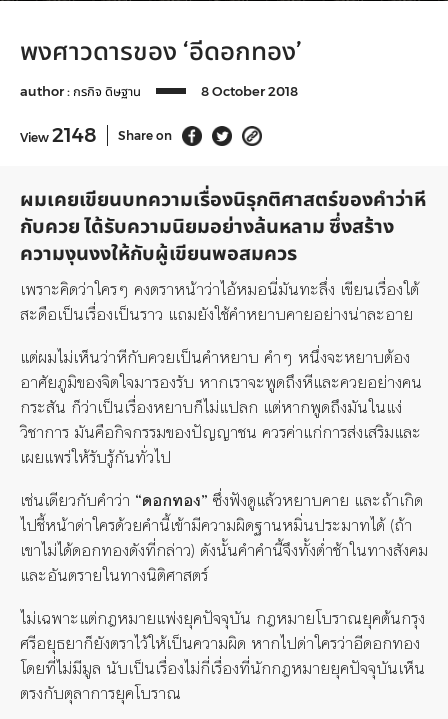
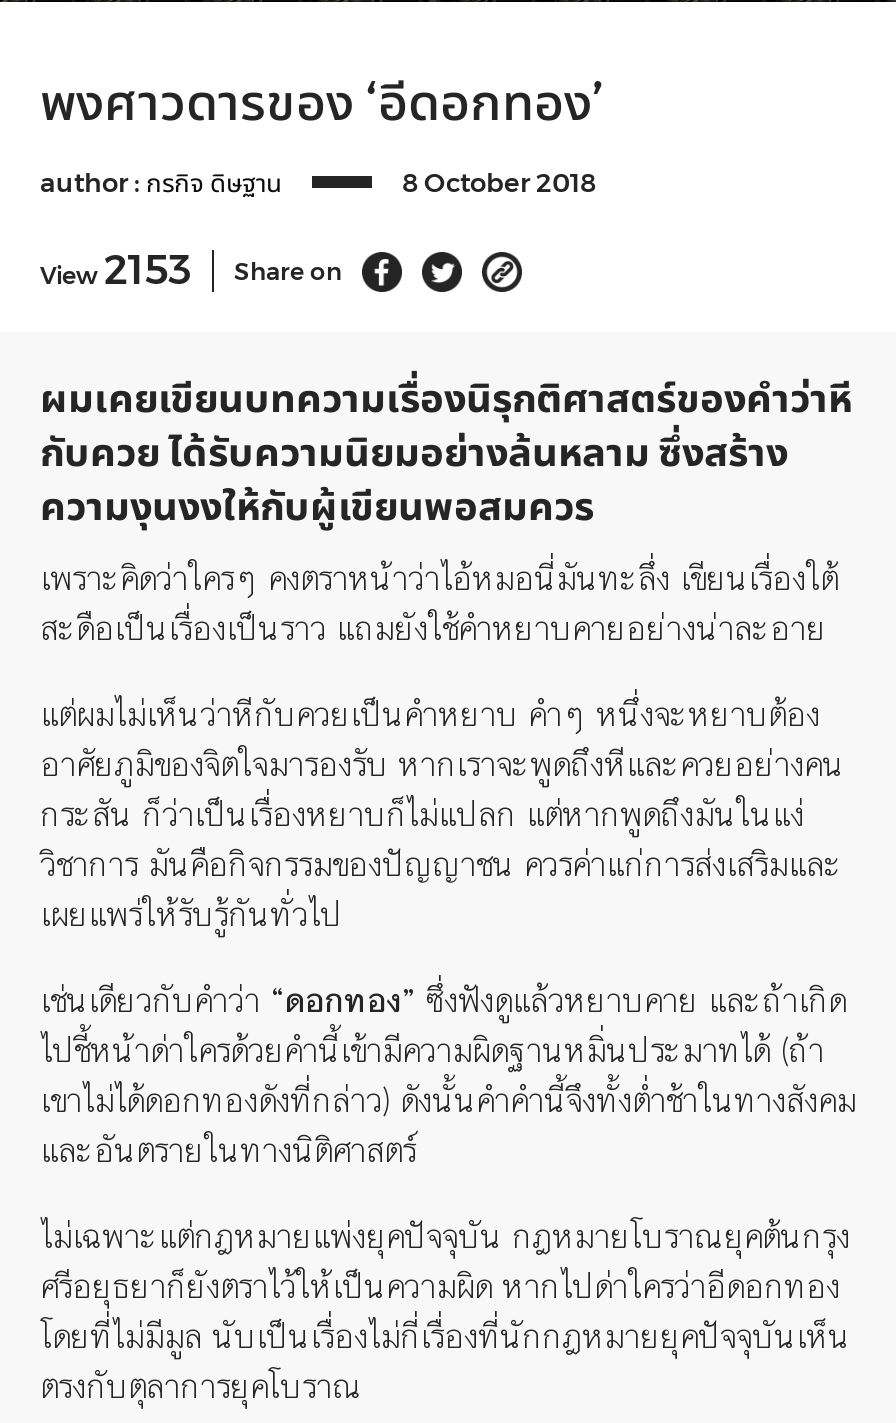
[20,123,172,147] View 2148 Share on -> [40,246,342,294] View 2153 Share on

